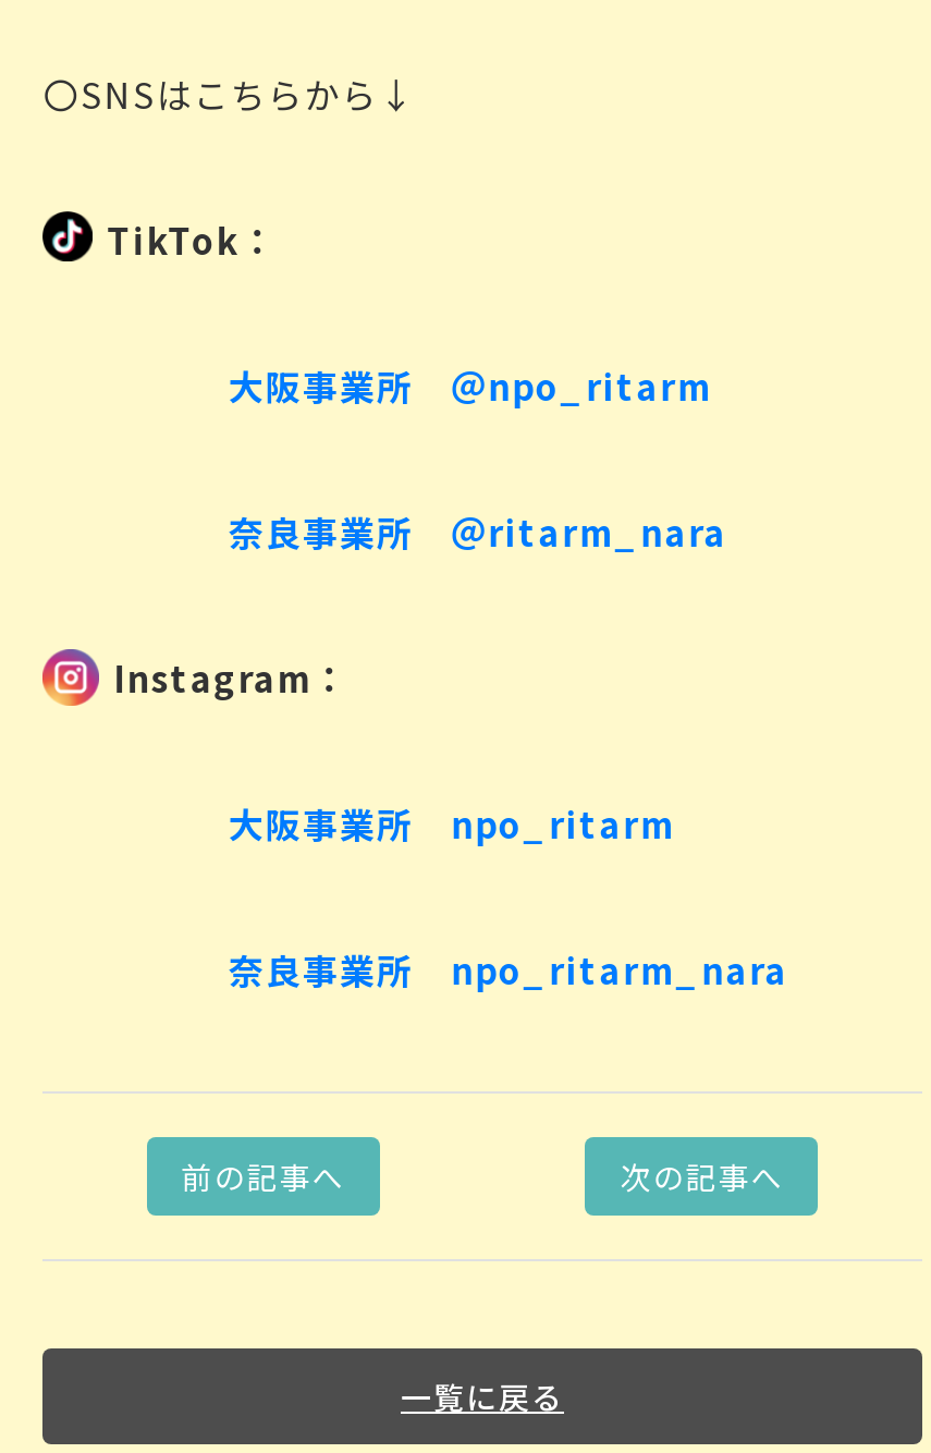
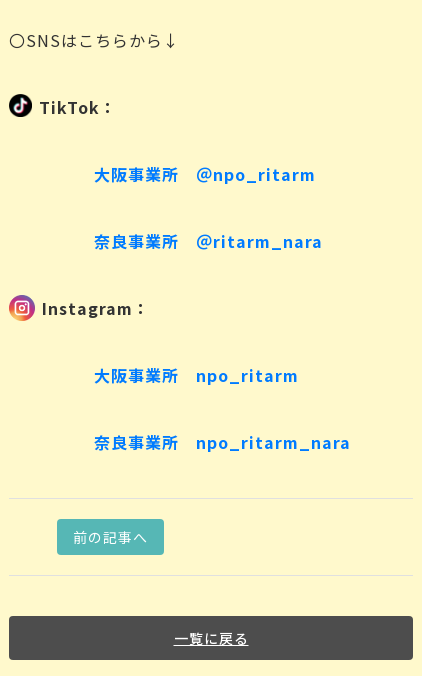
[620,1154,784,1198] 次の記事へ -> none

